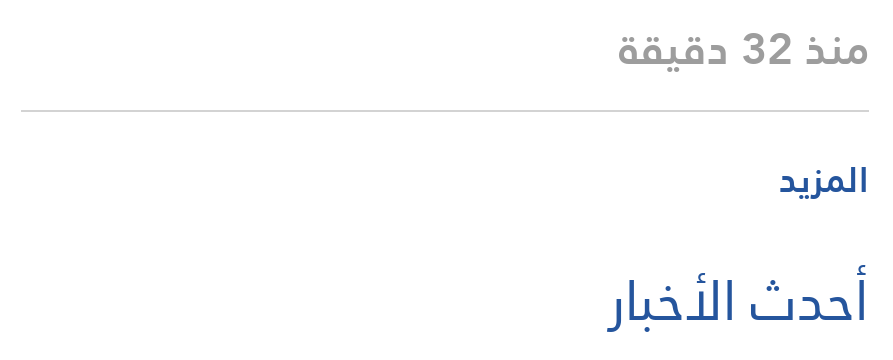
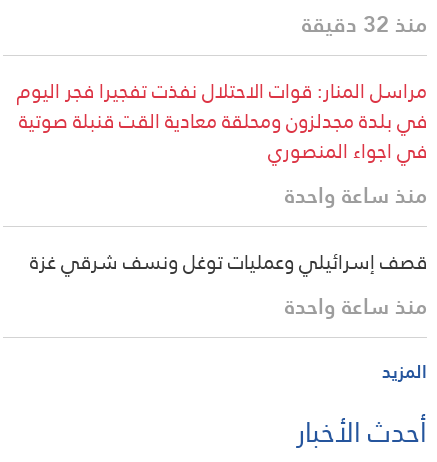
none -> [17,72,427,327] مراسل المنار: قوات الاحتلال نفذت تفجيرا فجر اليوم | في بلدة مجدلزون ومحلقة معادية القت قنبلة صوتية | في اجواء المنصوري | منذ ساعة واحدة | قصف إسرائيلي وعمليات توغل ونسف شرقي غزة | منذ ساعة واحدة

